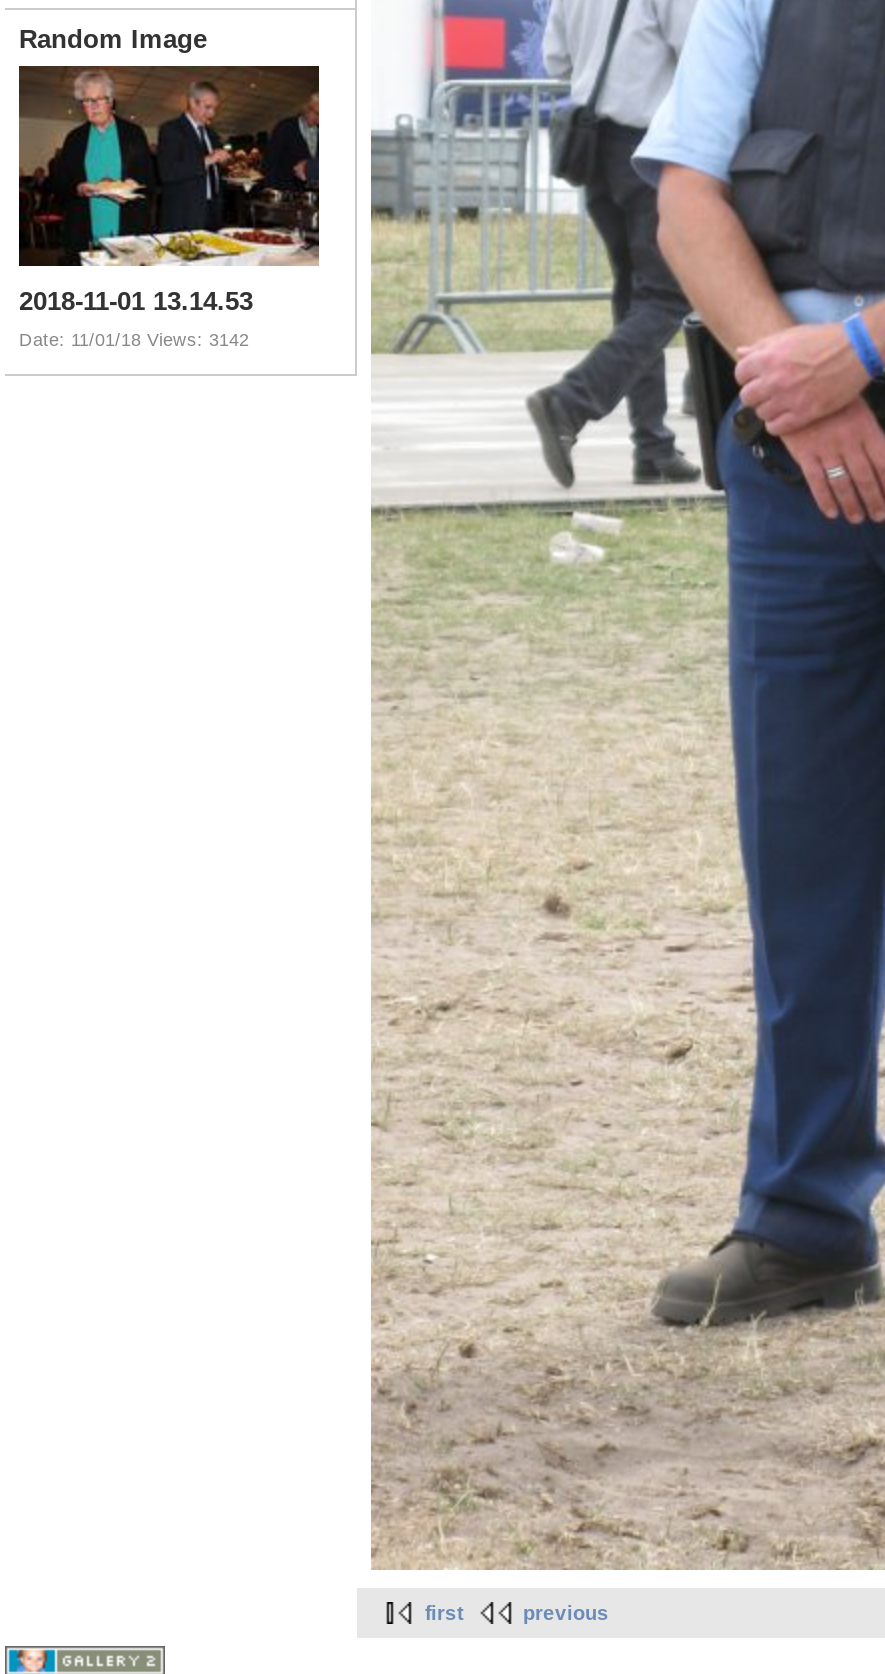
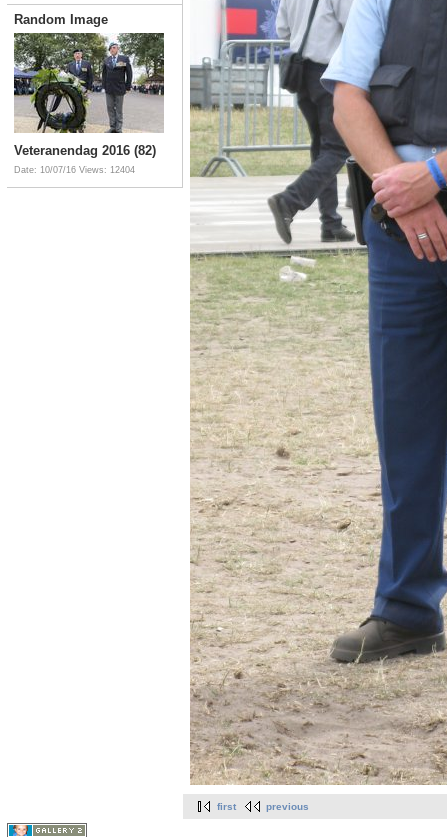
[17,64,319,315] [image] | 2018-11-01 13.14.53 -> [13,33,165,158] [image] | Veteranendag 2016 (82)
[19,330,249,350] Date: 11/01/18 Views: 3142 -> [14,165,135,175] Date: 10/07/16 Views: 12404

